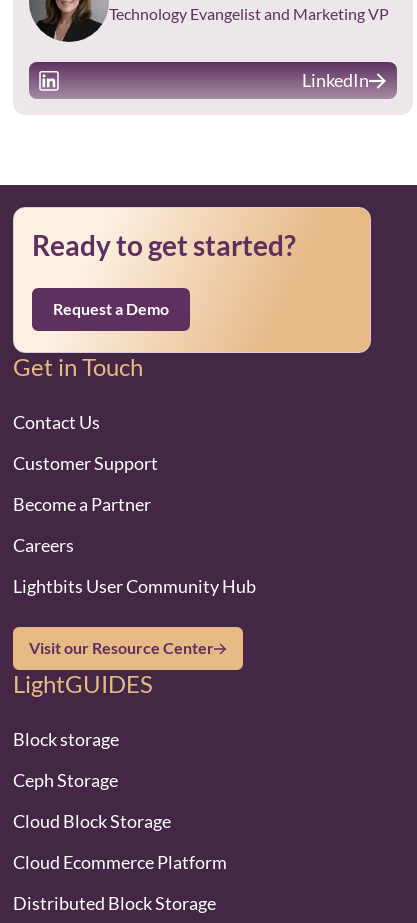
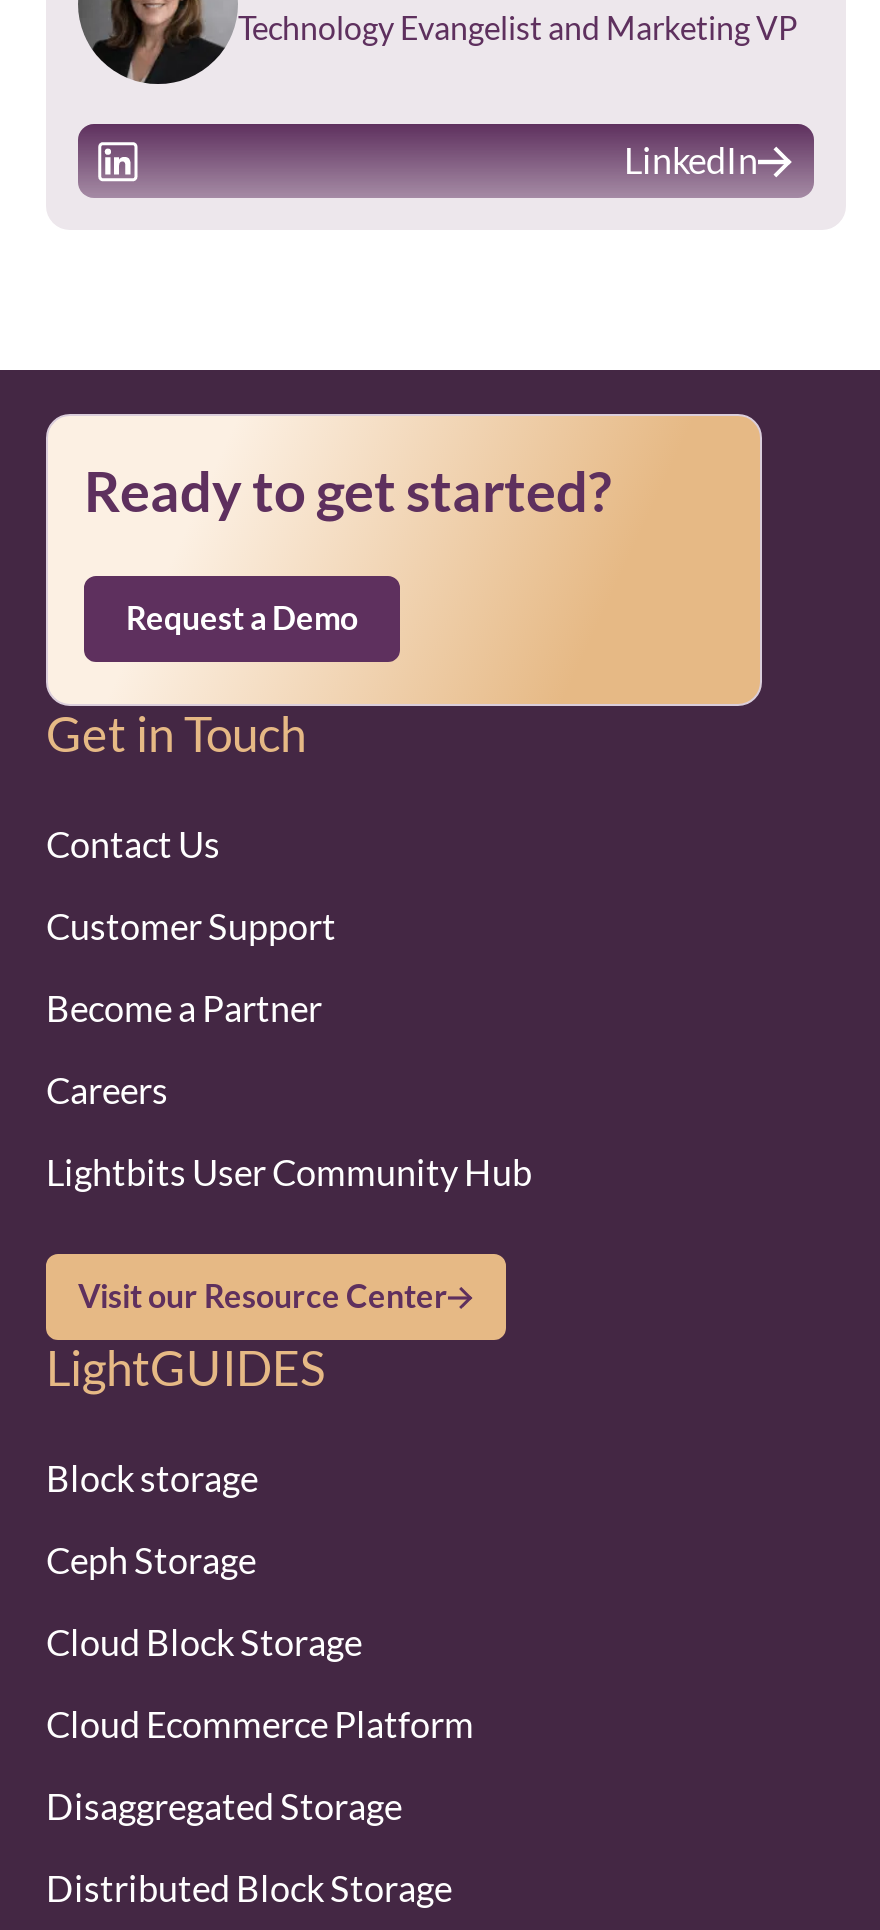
none -> [46,1786,402,1826] Disaggregated Storage

